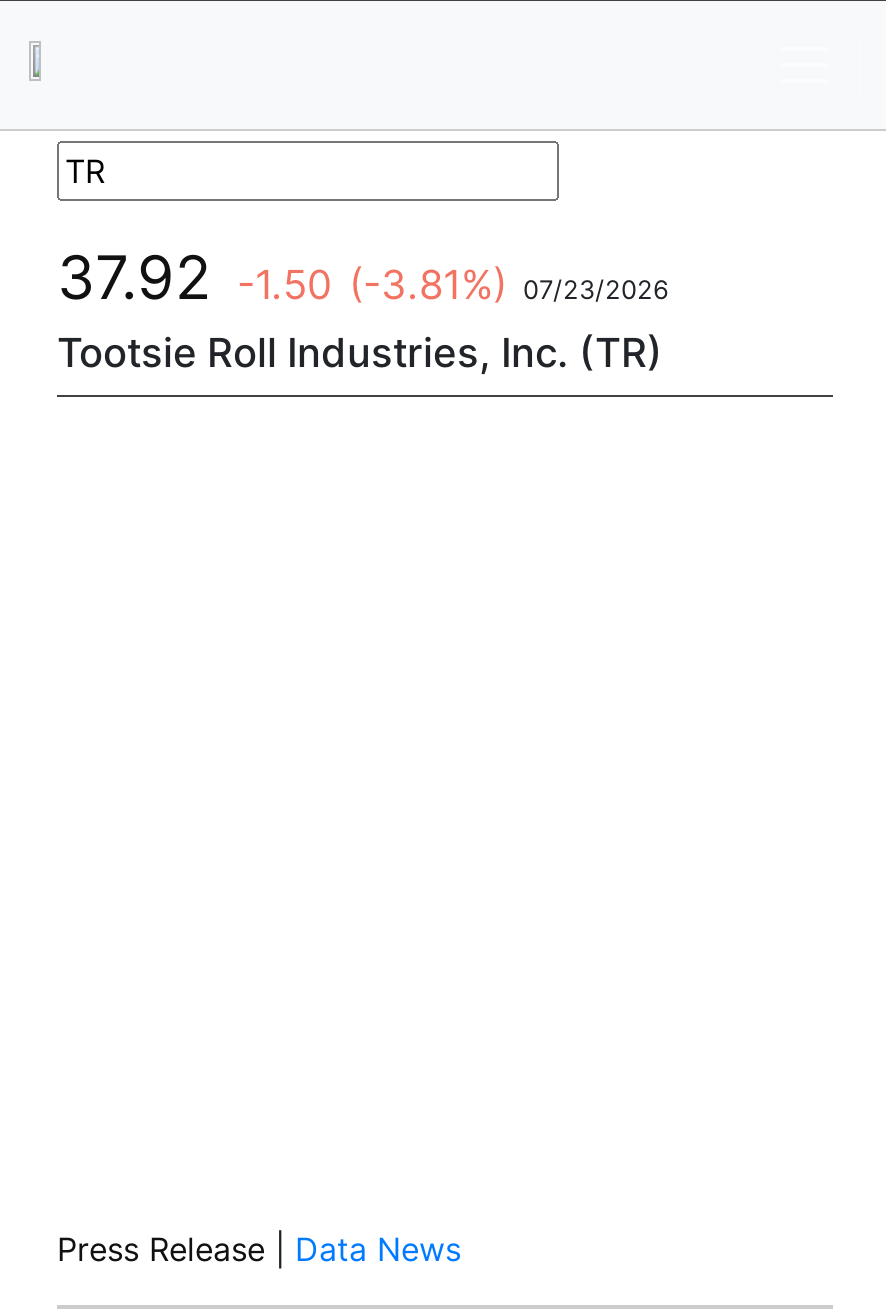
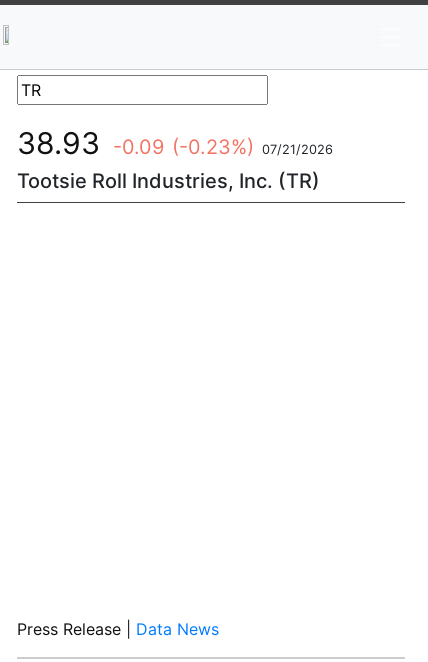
[57,241,669,313] 37.92 -1.50 (-3.81%) 07/23/2026 -> [17,125,333,161] 38.93 -0.09 (-0.23%) 07/21/2026

